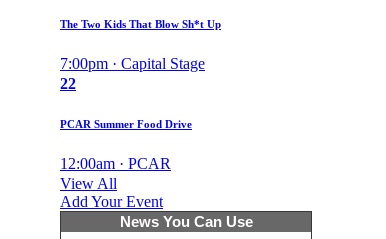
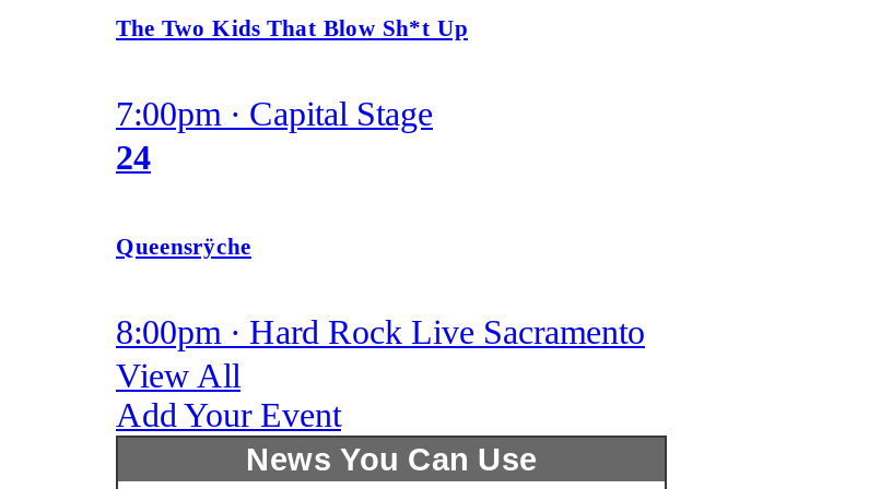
[60,75,76,92] 22 -> [116,139,151,176] 24
[60,118,192,130] PCAR Summer Food Drive -> [116,233,251,259] Queensrÿche
[60,155,171,172] 12:00am · PCAR -> [116,314,645,351] 8:00pm · Hard Rock Live Sacramento

